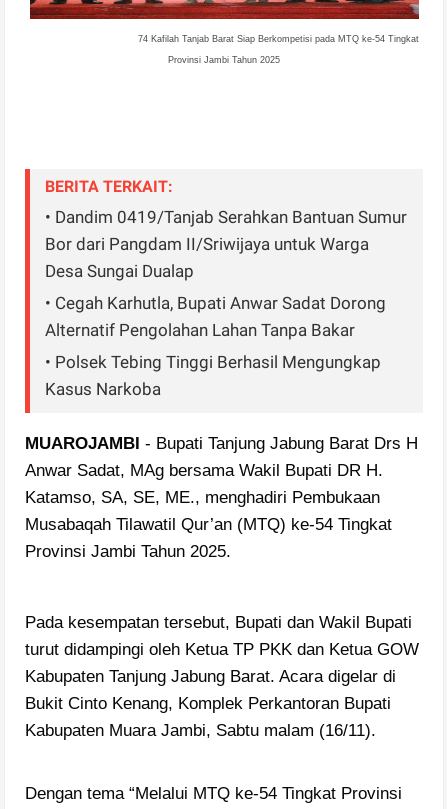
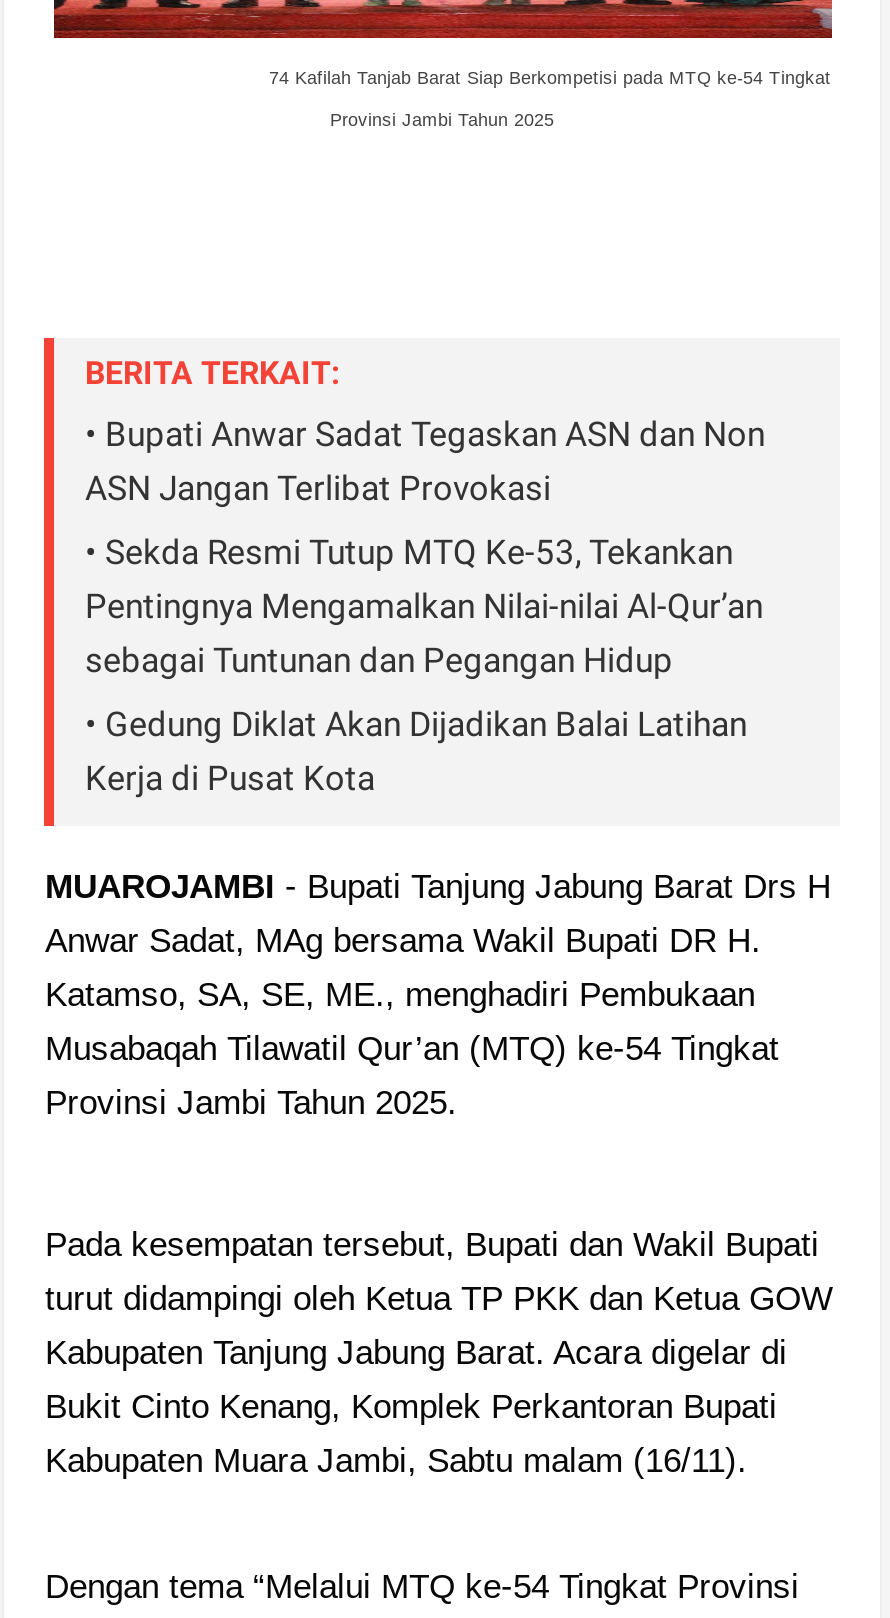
[45,207,407,281] • Dandim 0419/Tanjab Serahkan Bantuan Sumur | Bor dari Pangdam II/Sriwijaya untuk Warga | Desa Sungai Dualap -> [85,415,765,509] • Bupati Anwar Sadat Tegaskan ASN dan Non | ASN Jangan Terlibat Provokasi
[45,293,386,340] • Cegah Karhutla, Bupati Anwar Sadat Dorong | Alternatif Pengolahan Lahan Tanpa Bakar -> [85,533,763,681] • Sekda Resmi Tutup MTQ Ke-53, Tekankan | Pentingnya Mengamalkan Nilai-nilai Al-Qur’an | sebagai Tuntunan dan Pegangan Hidup
[45,352,381,399] • Polsek Tebing Tinggi Berhasil Mengungkap | Kasus Narkoba -> [85,705,747,799] • Gedung Diklat Akan Dijadikan Balai Latihan | Kerja di Pusat Kota

